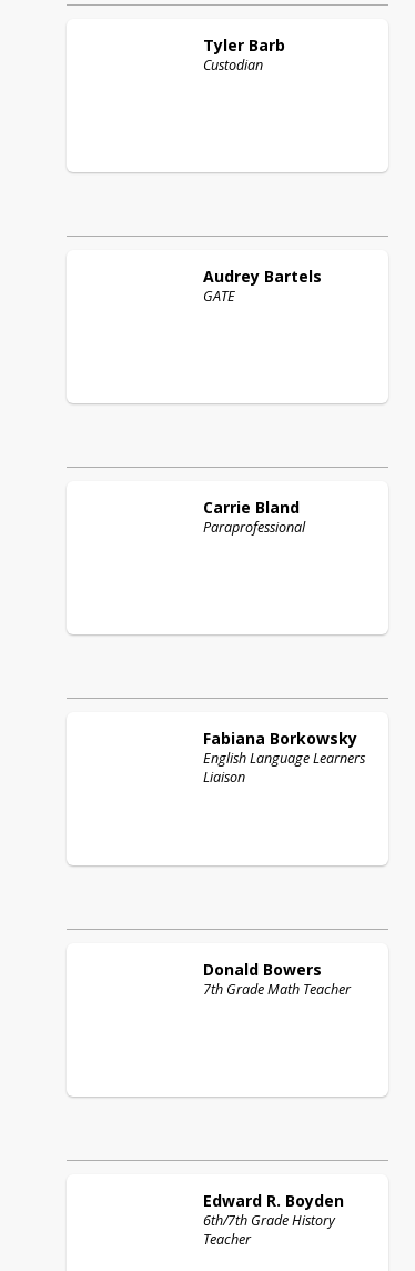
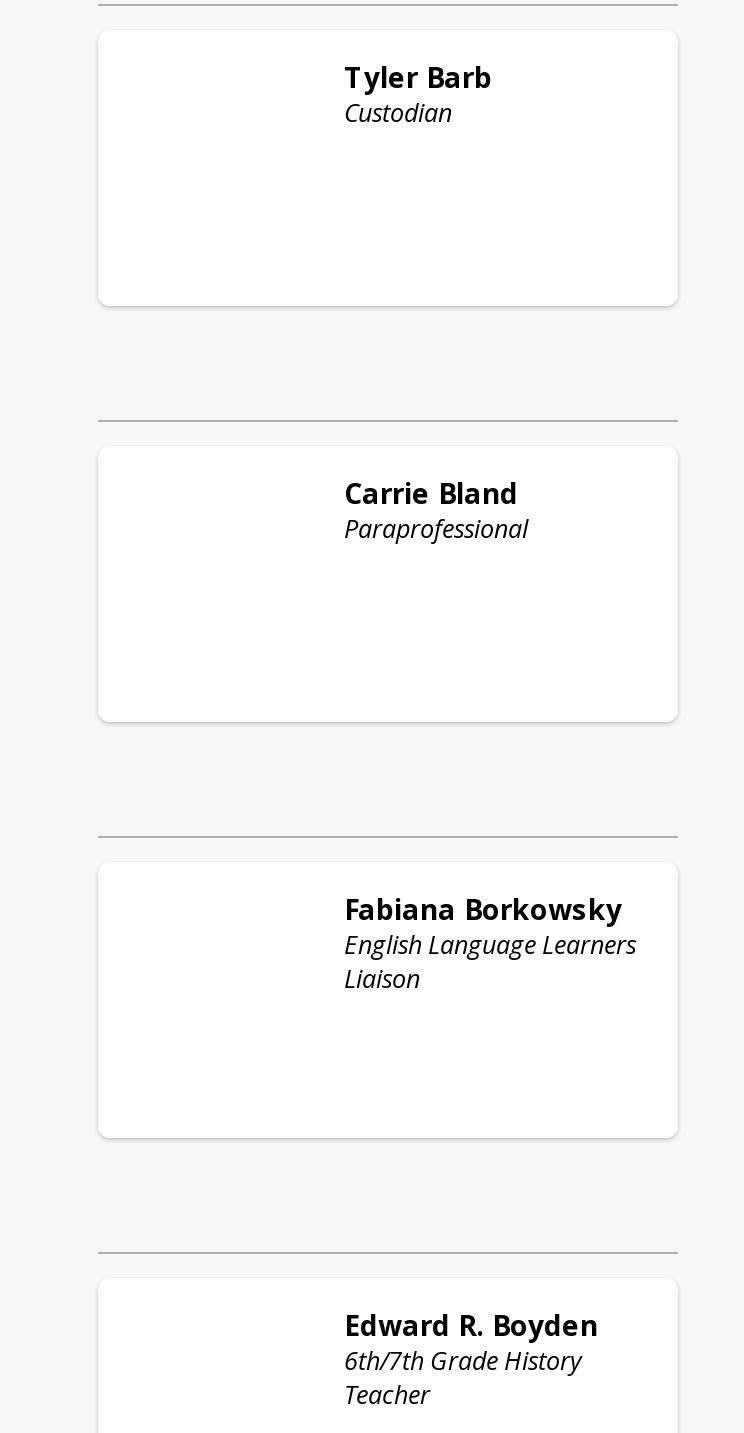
[203,266,322,306] Audrey Bartels | GATE -> none
[203,959,351,999] Donald Bowers | 7th Grade Math Teacher -> none

